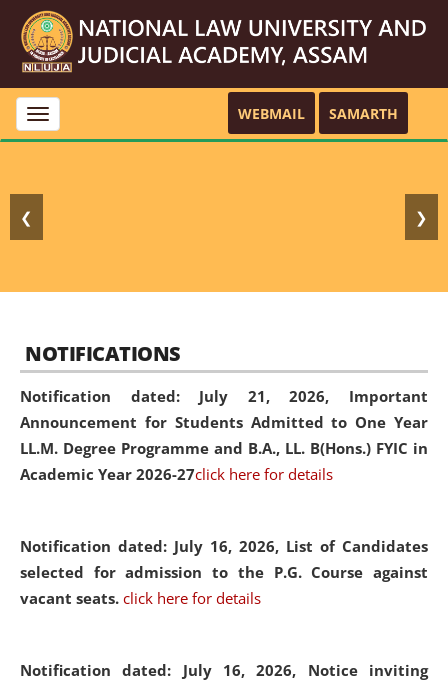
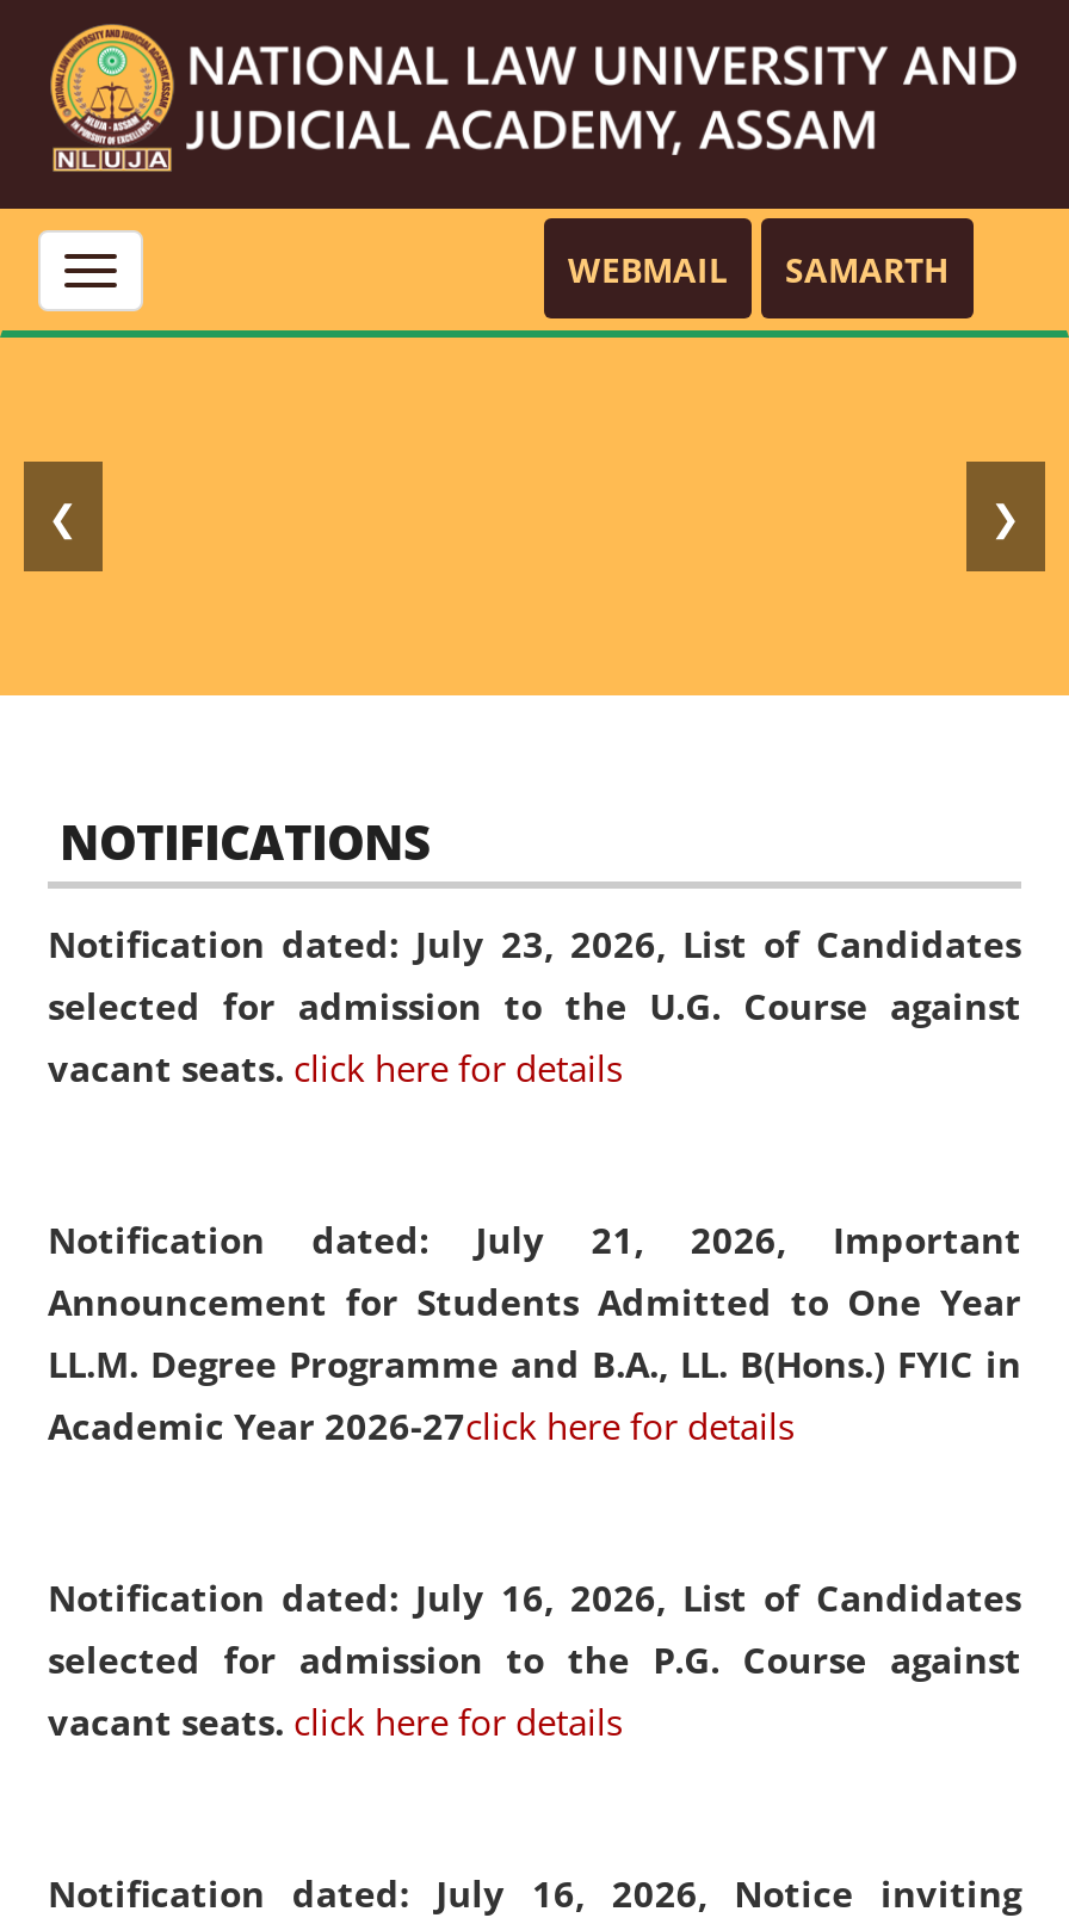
none -> [48,918,1021,1090] Notification dated: July 23, 2026, List of Candidates | selected for admission to the U.G. Course against | vacant seats. click here for details

